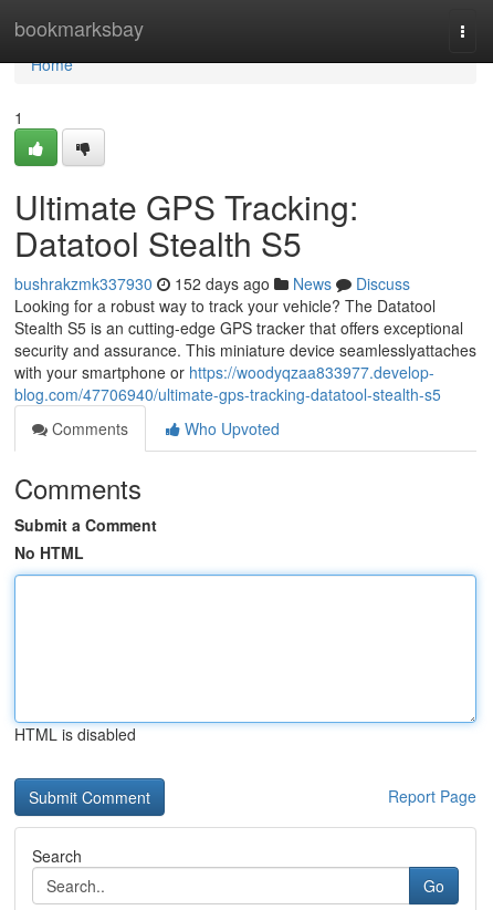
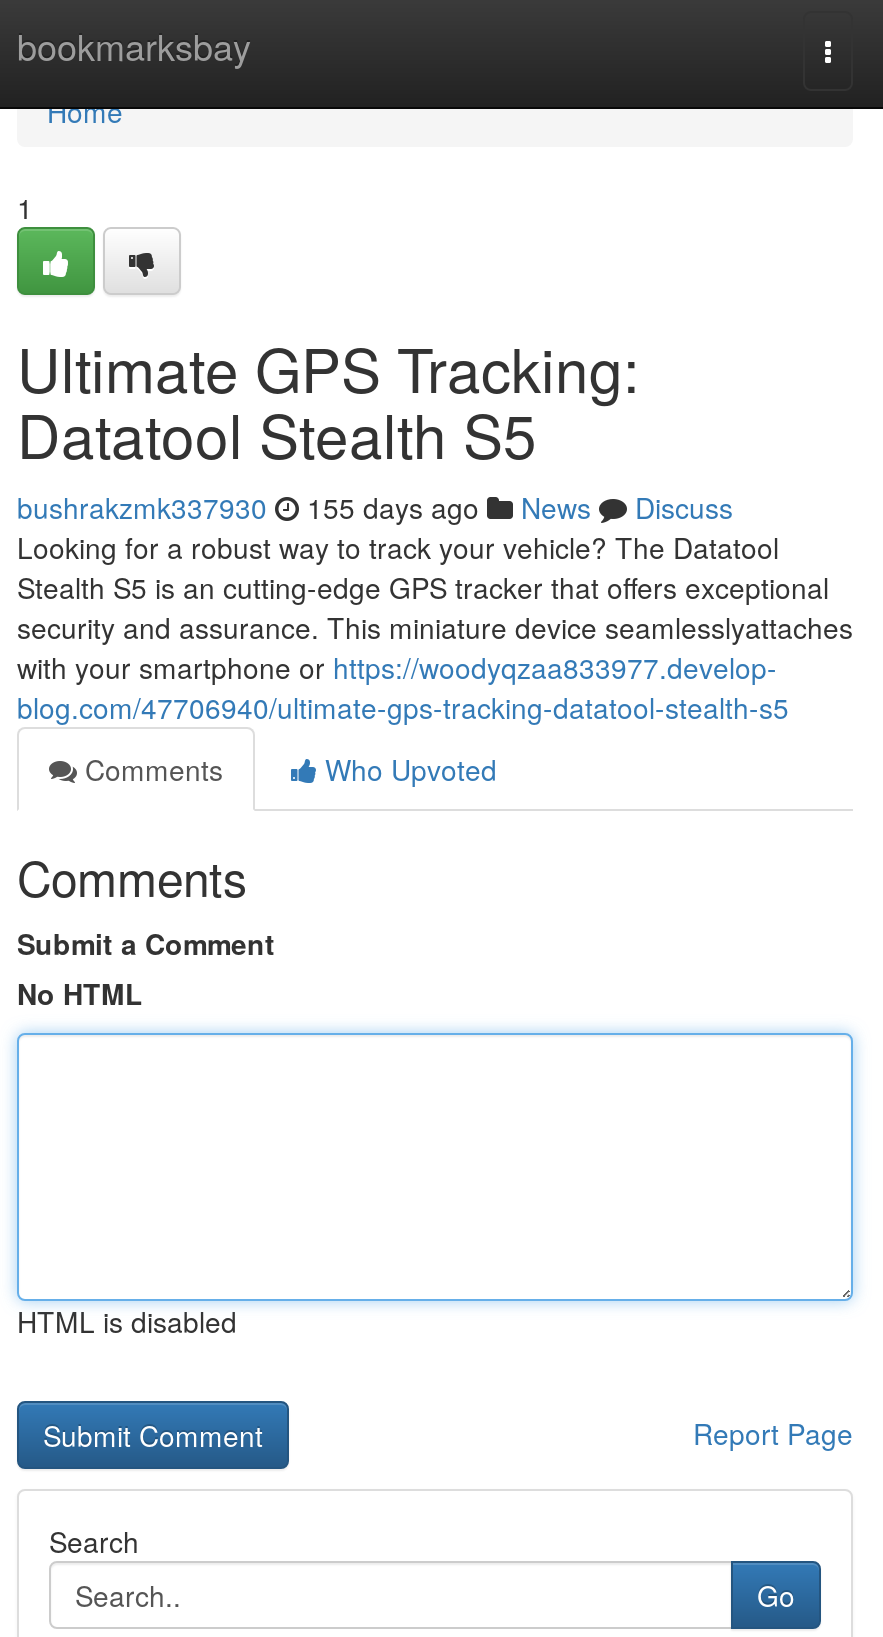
[14,272,410,294] bushrakzmk337930 152 days ago News Discuss -> [17,487,733,527] bushrakzmk337930 155 days ago News Discuss

